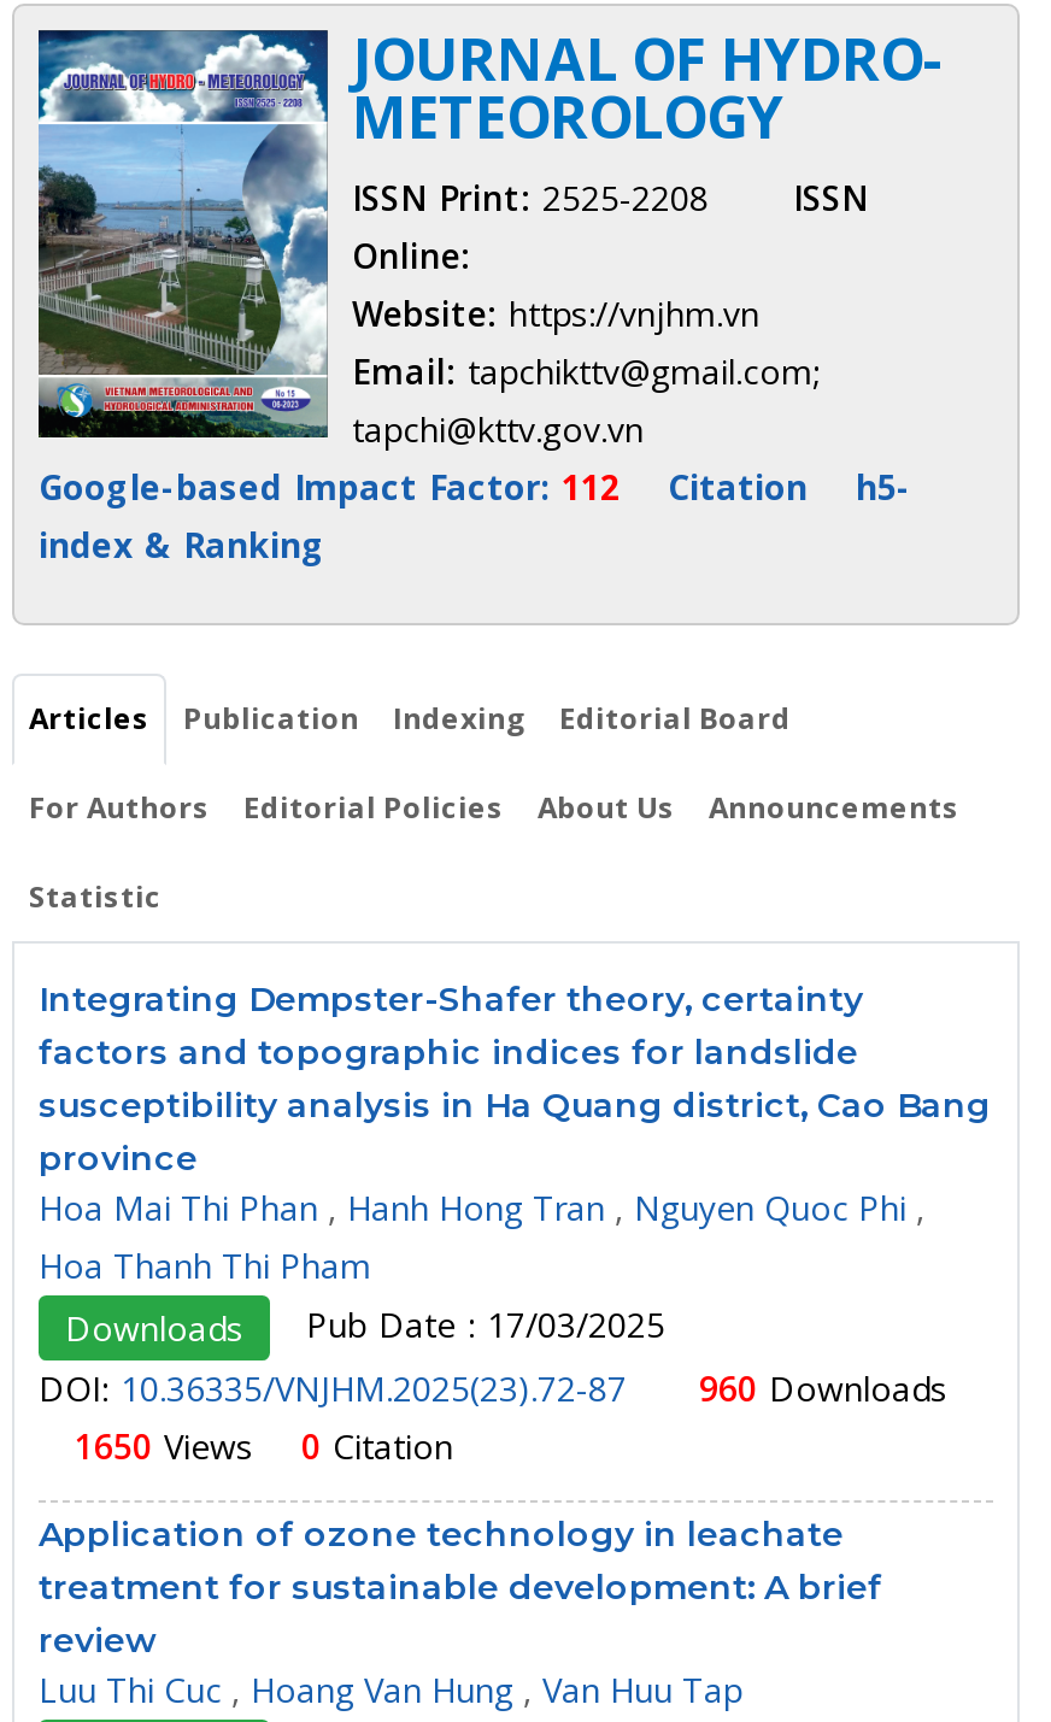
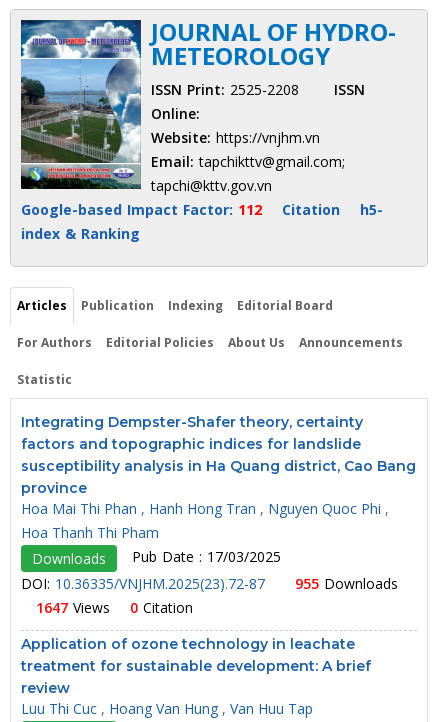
[39,1365,947,1411] DOI: 10.36335/VNJHM.2025(23).72-87 960 Downloads -> [21,574,398,593] DOI: 10.36335/VNJHM.2025(23).72-87 955 Downloads
[75,1423,453,1469] 1650 Views 0 Citation -> [36,598,193,617] 1647 Views 0 Citation

